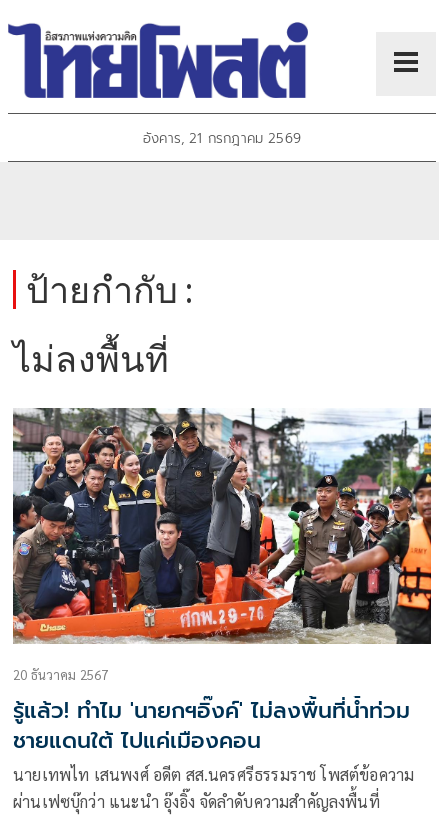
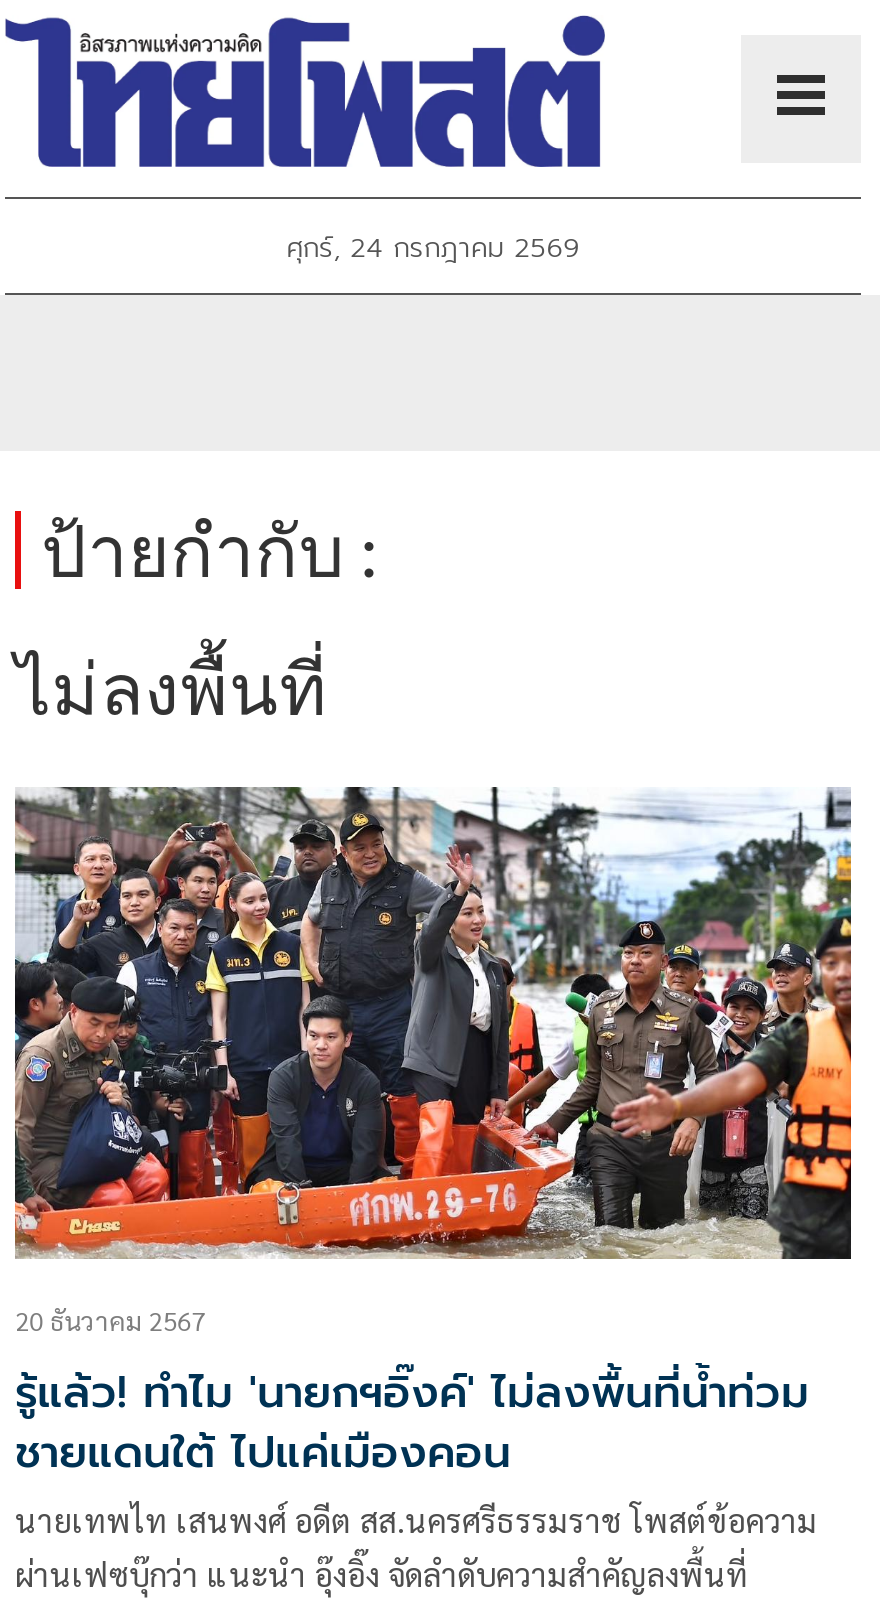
[143,128,301,149] อังคาร, 21 กรกฎาคม 2569 -> [286,228,580,270] ศุกร์, 24 กรกฎาคม 2569

